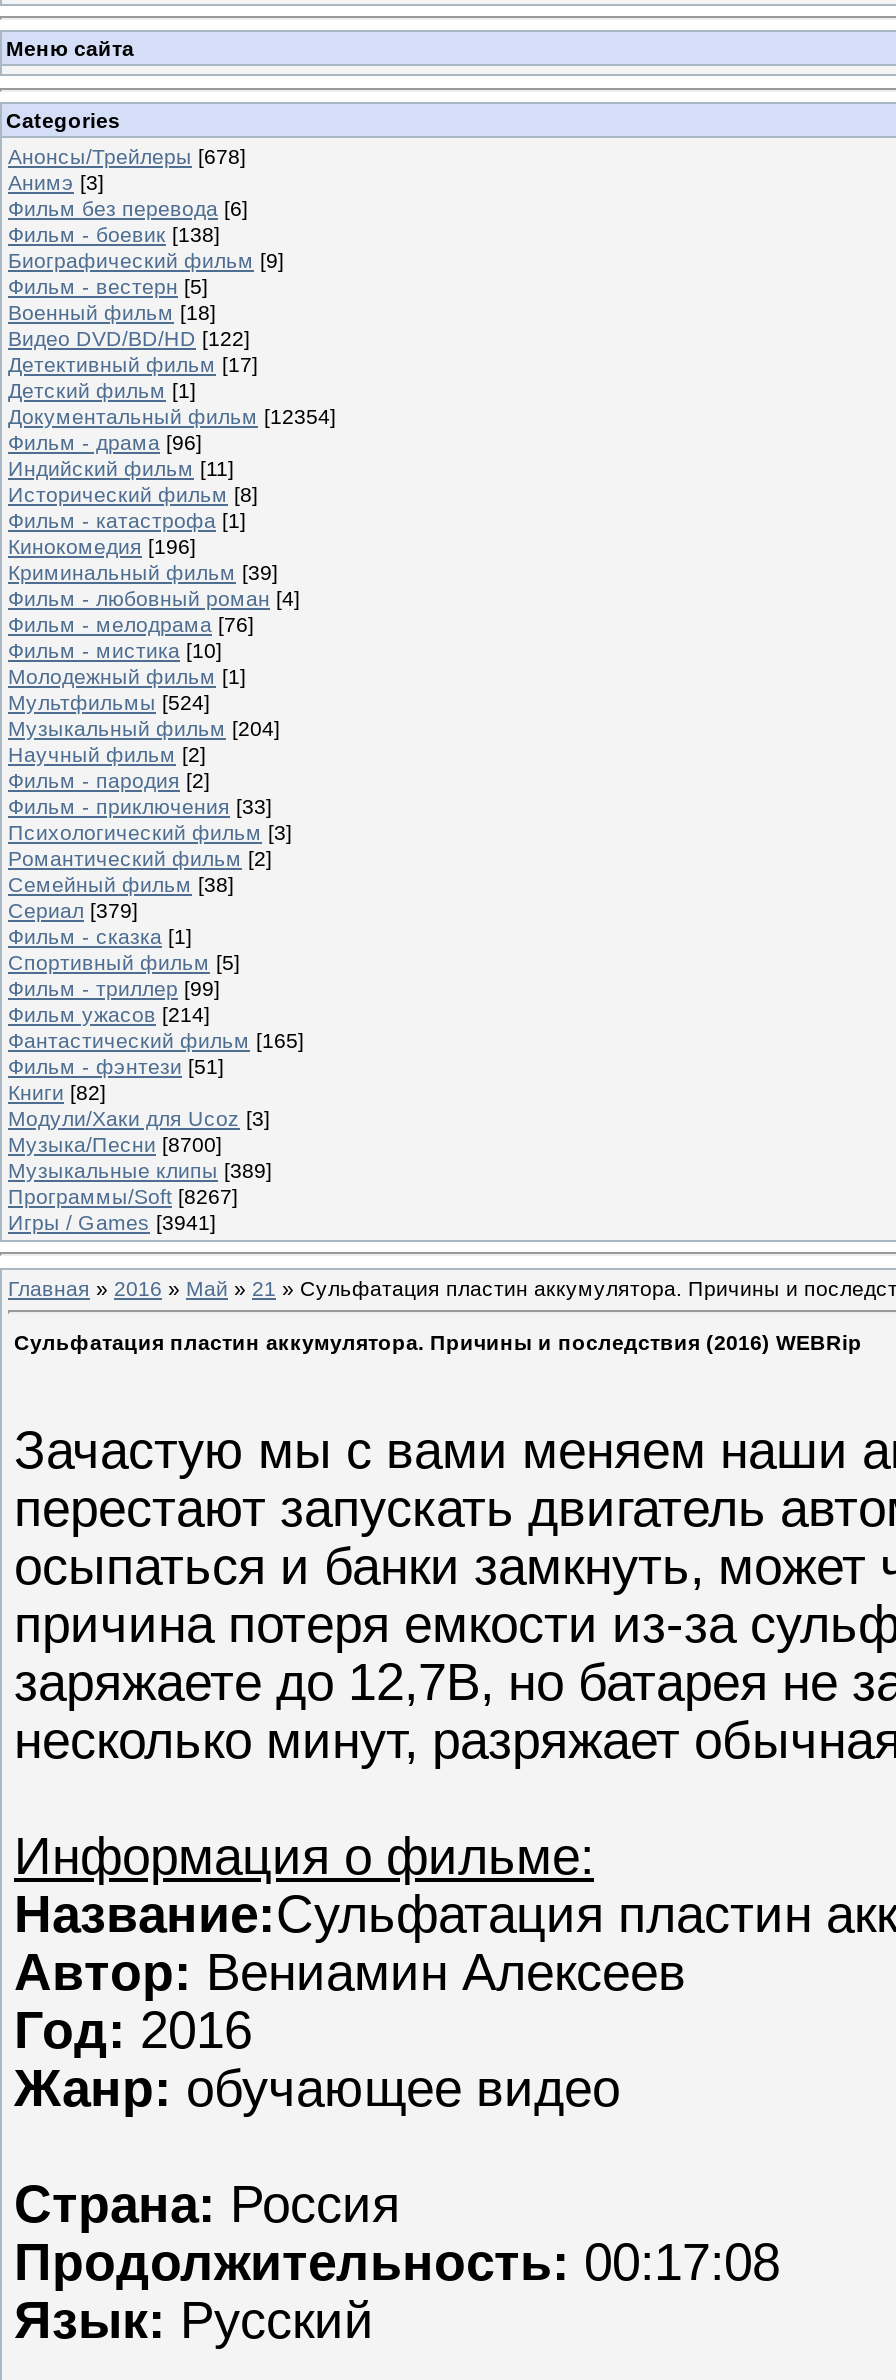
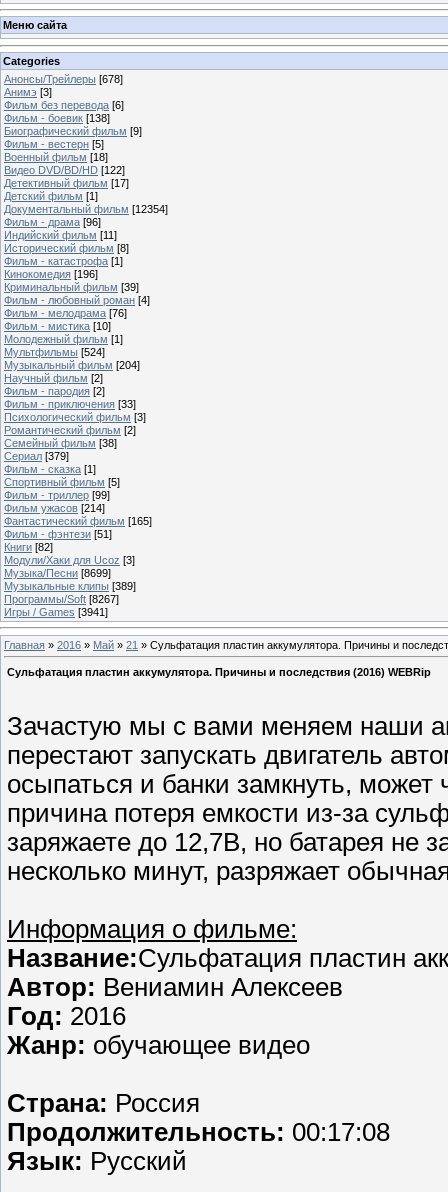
[8,1132,222,1156] Музыка/Песни [8700] -> [4,567,111,579] Музыка/Песни [8699]

